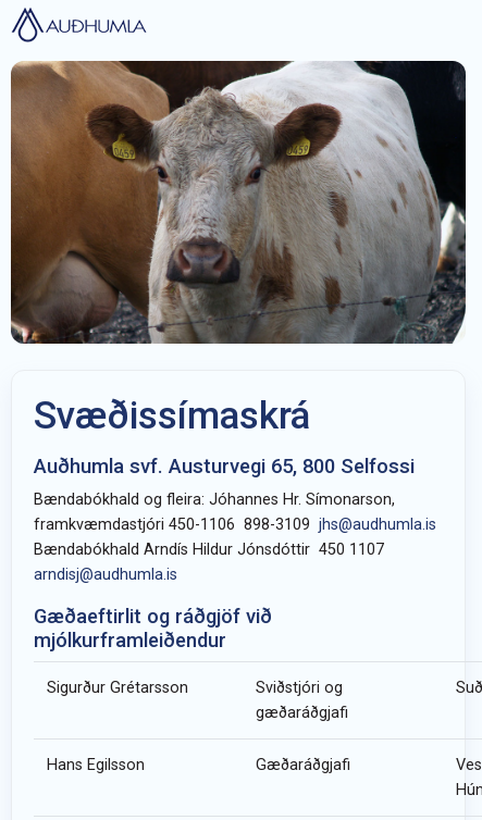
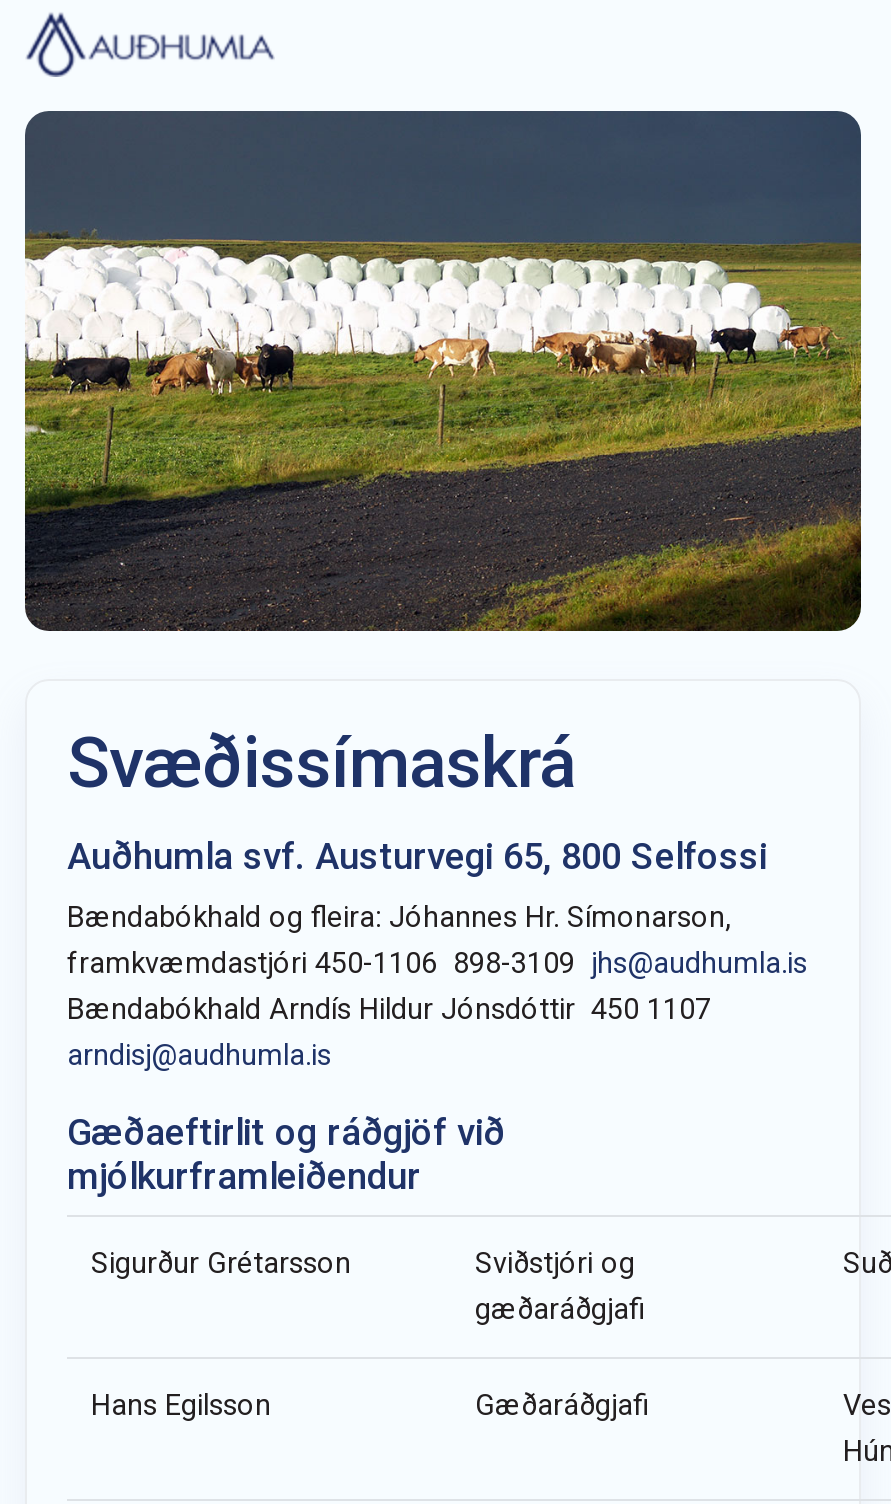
[10,60,467,345] [image] -> [23,109,863,633] [image]

